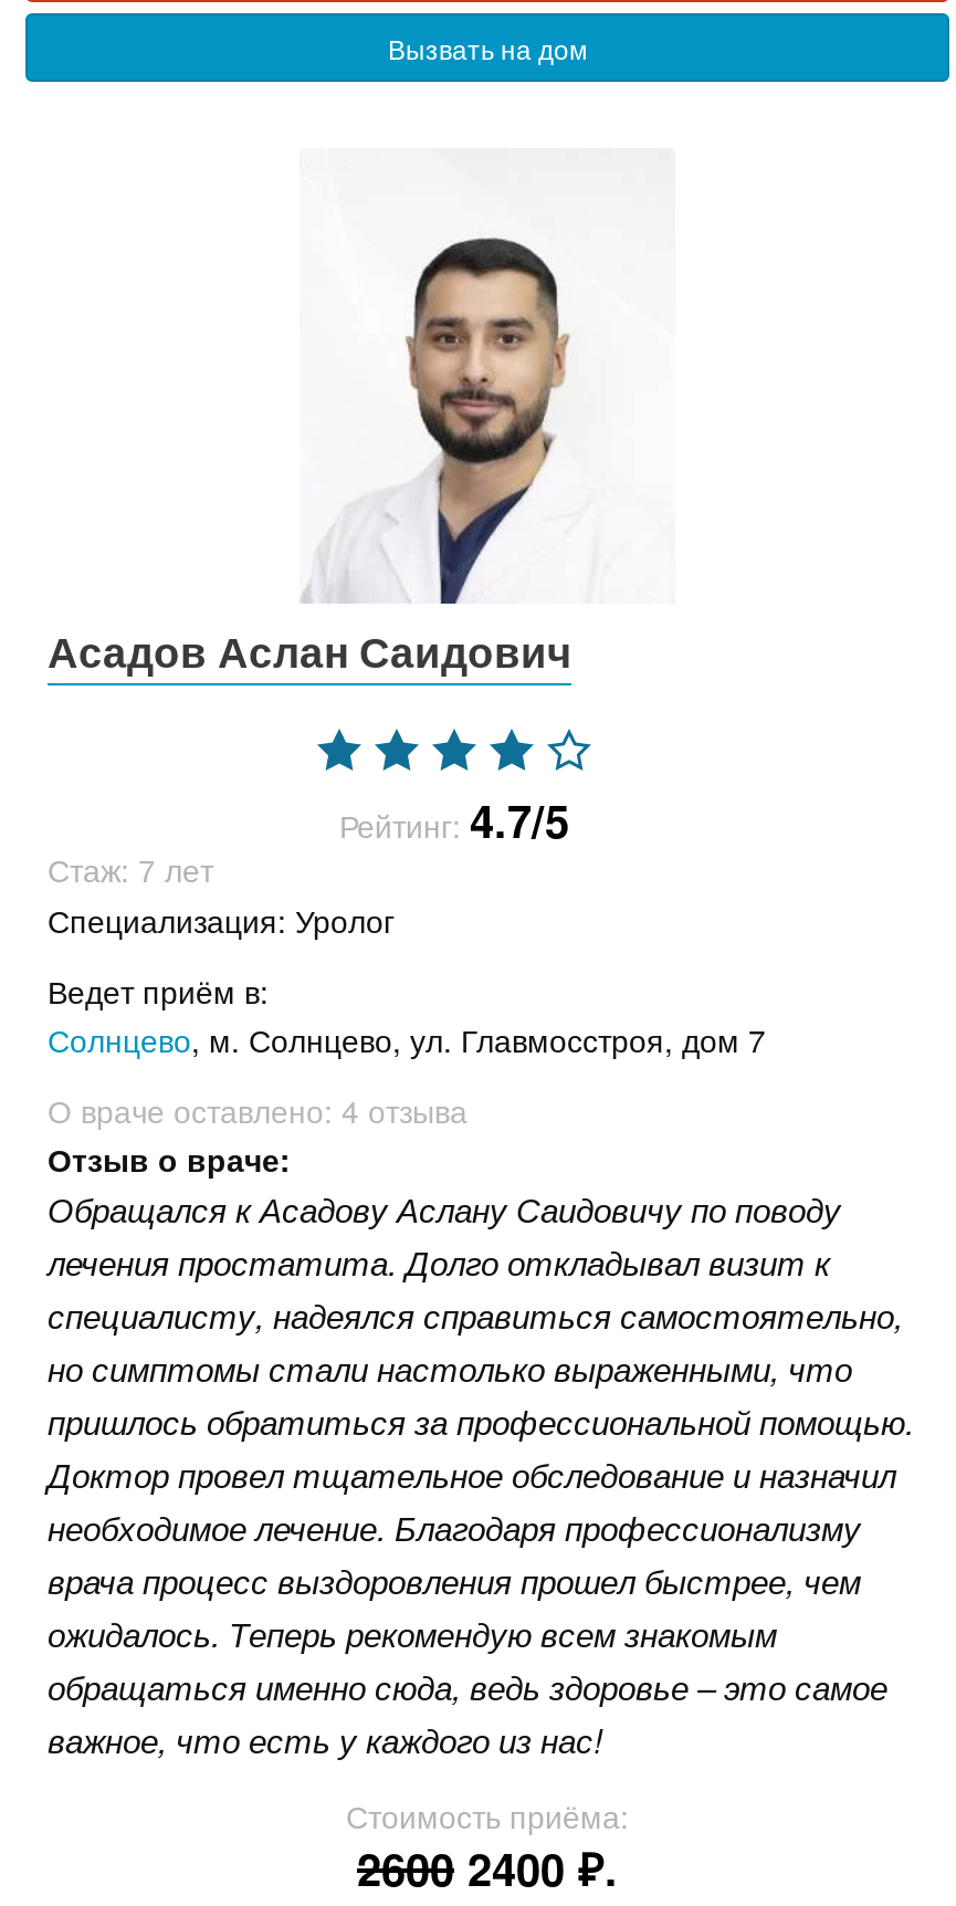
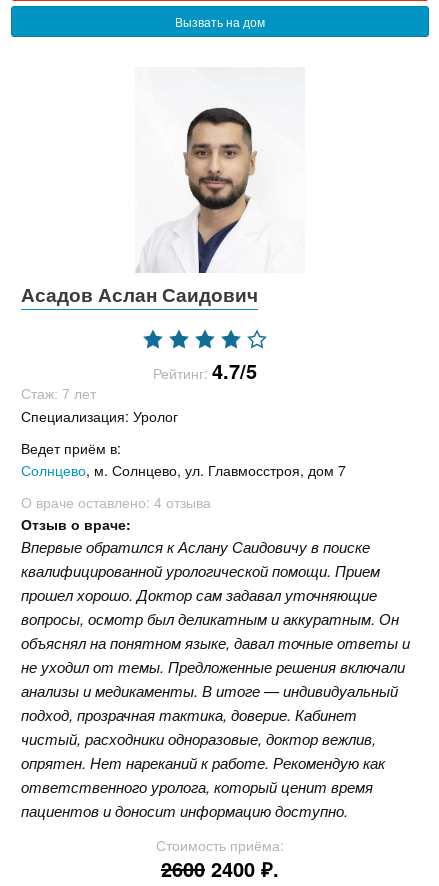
[48,1185,914,1762] Обращался к Асадову Аслану Саидовичу по поводу | лечения простатита. Долго откладывал визит к | специалисту, надеялся справиться самостоятельно, | но симптомы стали настолько выраженными, что | пришлось обратиться за профессиональной помощью. | Доктор провел тщательное обследование и назначил | необходимое лечение. Благодаря профессионализму | врача процесс выздоровления прошел быстрее, чем | ожидалось. Теперь рекомендую всем знакомым | обращаться именно сюда, ведь здоровье – это самое | важное, что есть у каждого из нас! -> [21,536,410,821] Впервые обратился к Аслану Саидовичу в поиске | квалифицированной урологической помощи. Прием | прошел хорошо. Доктор сам задавал уточняющие | вопросы, осмотр был деликатным и аккуратным. Он | объяснял на понятном языке, давал точные ответы и | не уходил от темы. Предложенные решения включали | анализы и медикаменты. В итоге — индивидуальный | подход, прозрачная тактика, доверие. Кабинет | чистый, расходники одноразовые, доктор вежлив, | опрятен. Нет нареканий к работе. Рекомендую как | ответственного уролога, который ценит время | пациентов и доносит информацию доступно.

